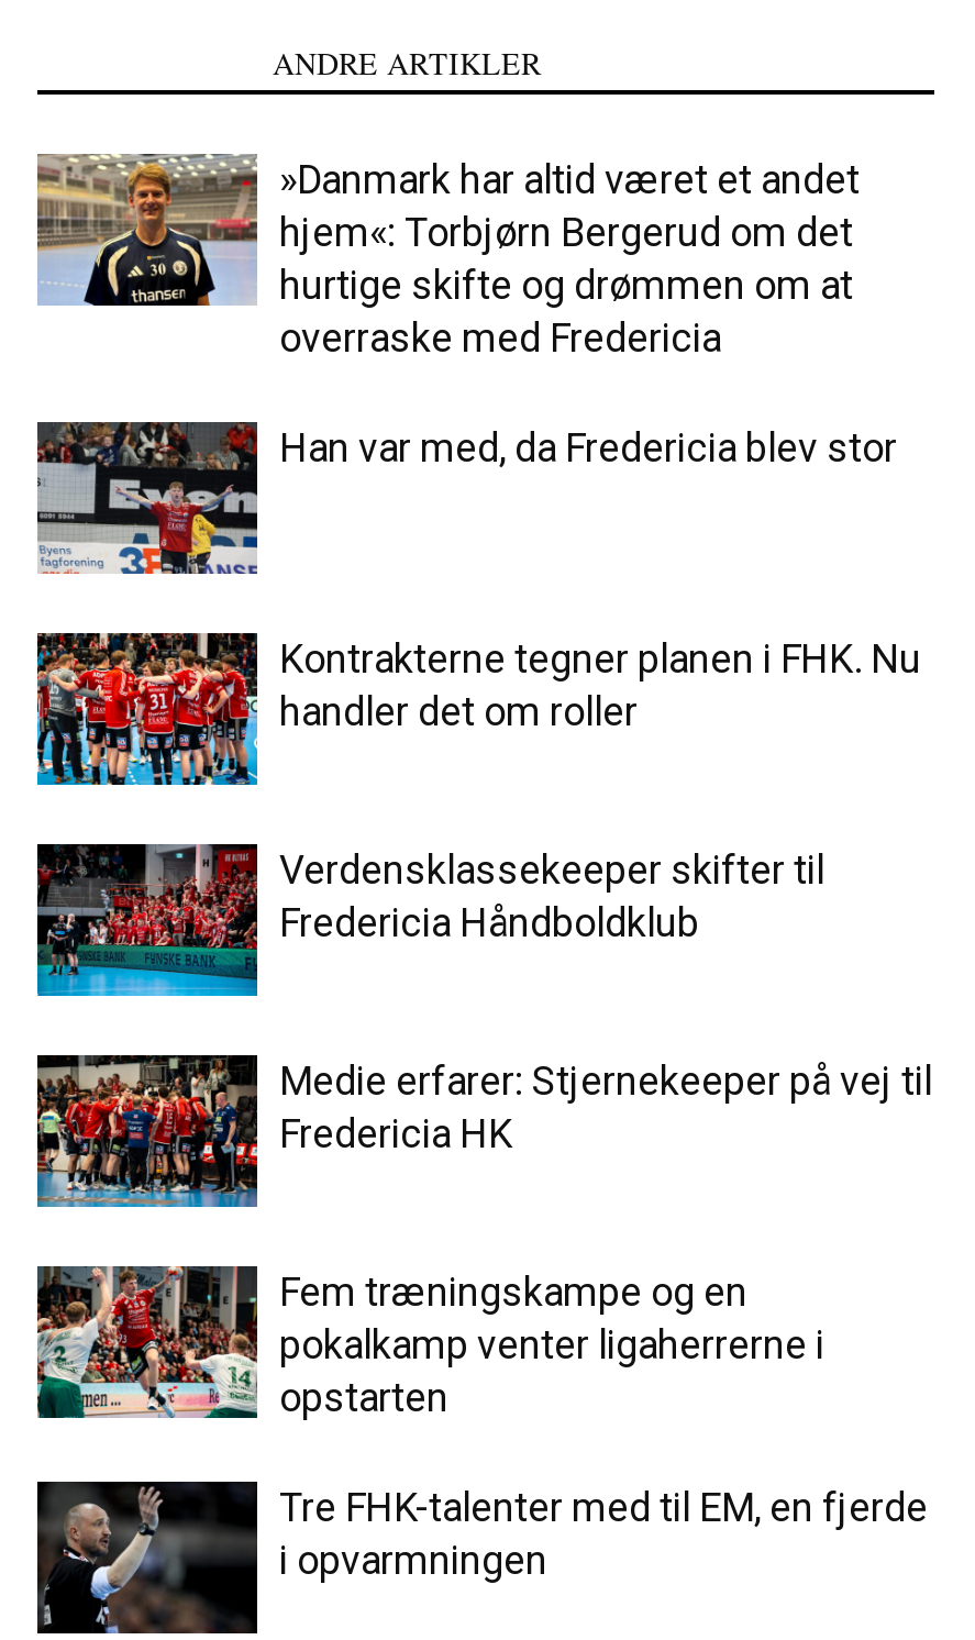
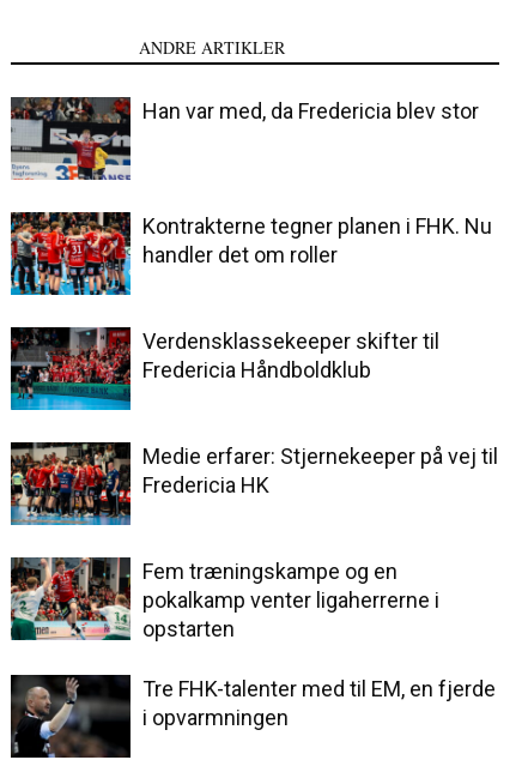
[37,154,860,361] [image] | »Danmark har altid været et andet | hjem«: Torbjørn Bergerud om det | hurtige skifte og drømmen om at | overraske med Fredericia -> none

